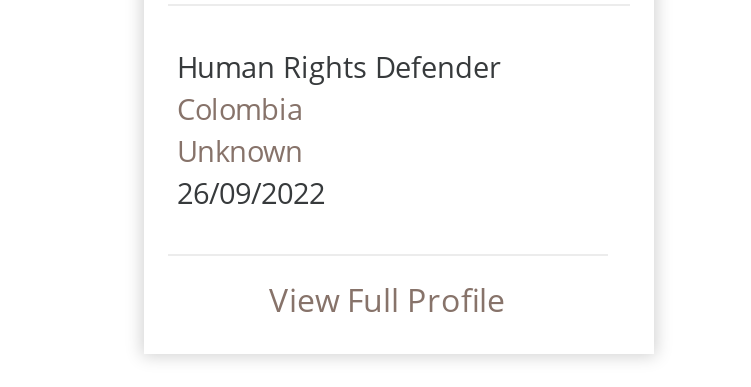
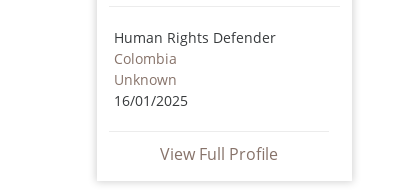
[177,173,325,211] 26/09/2022 -> [113,90,187,109] 16/01/2025

